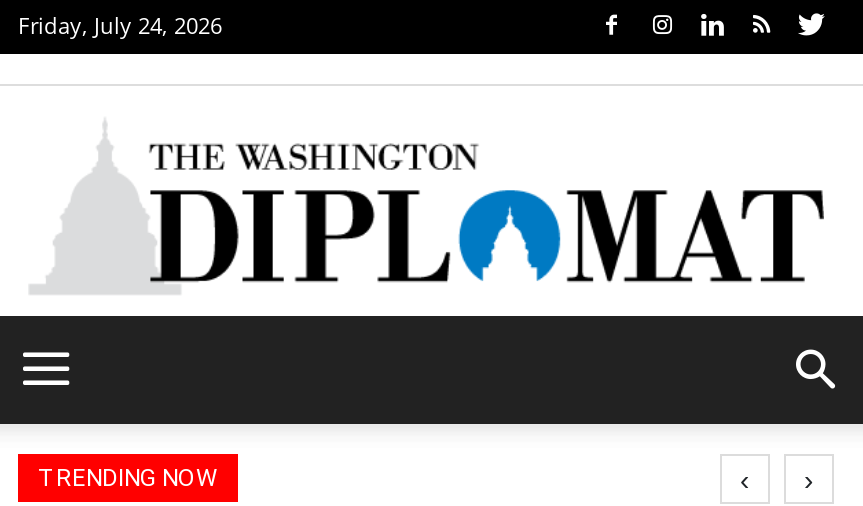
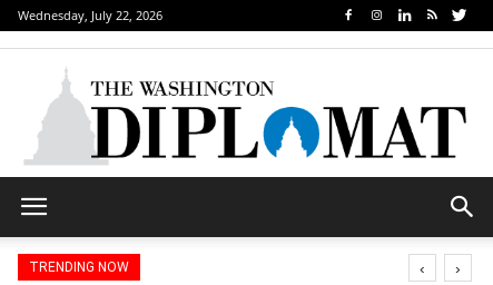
[18,10,222,40] Friday, July 24, 2026 -> [18,7,162,23] Wednesday, July 22, 2026

